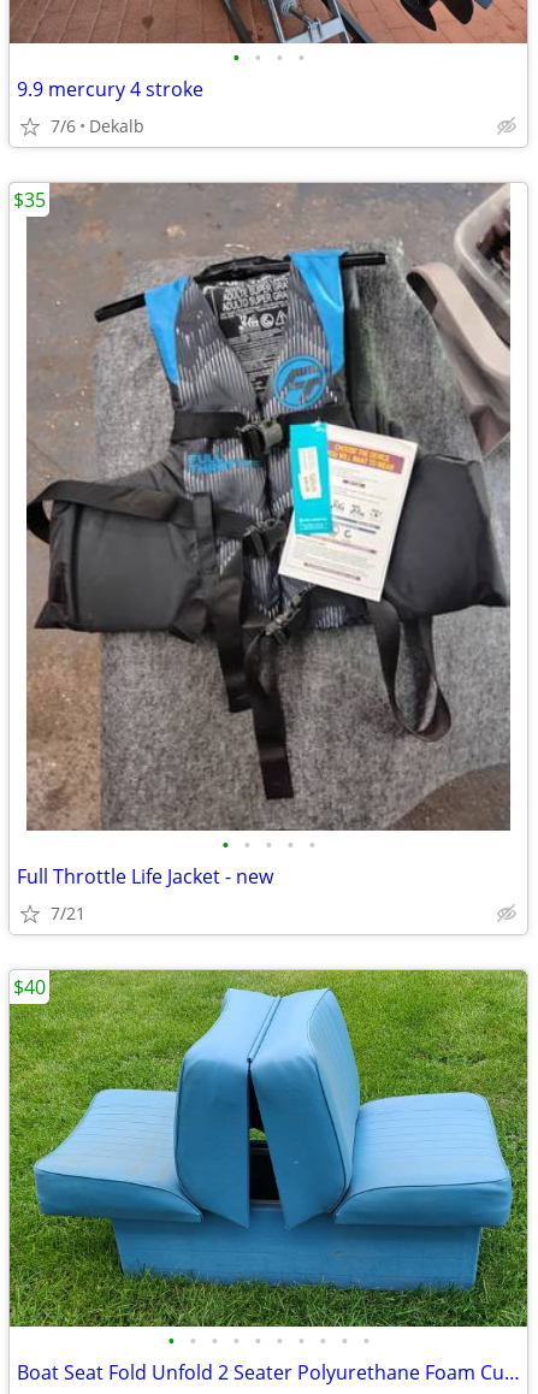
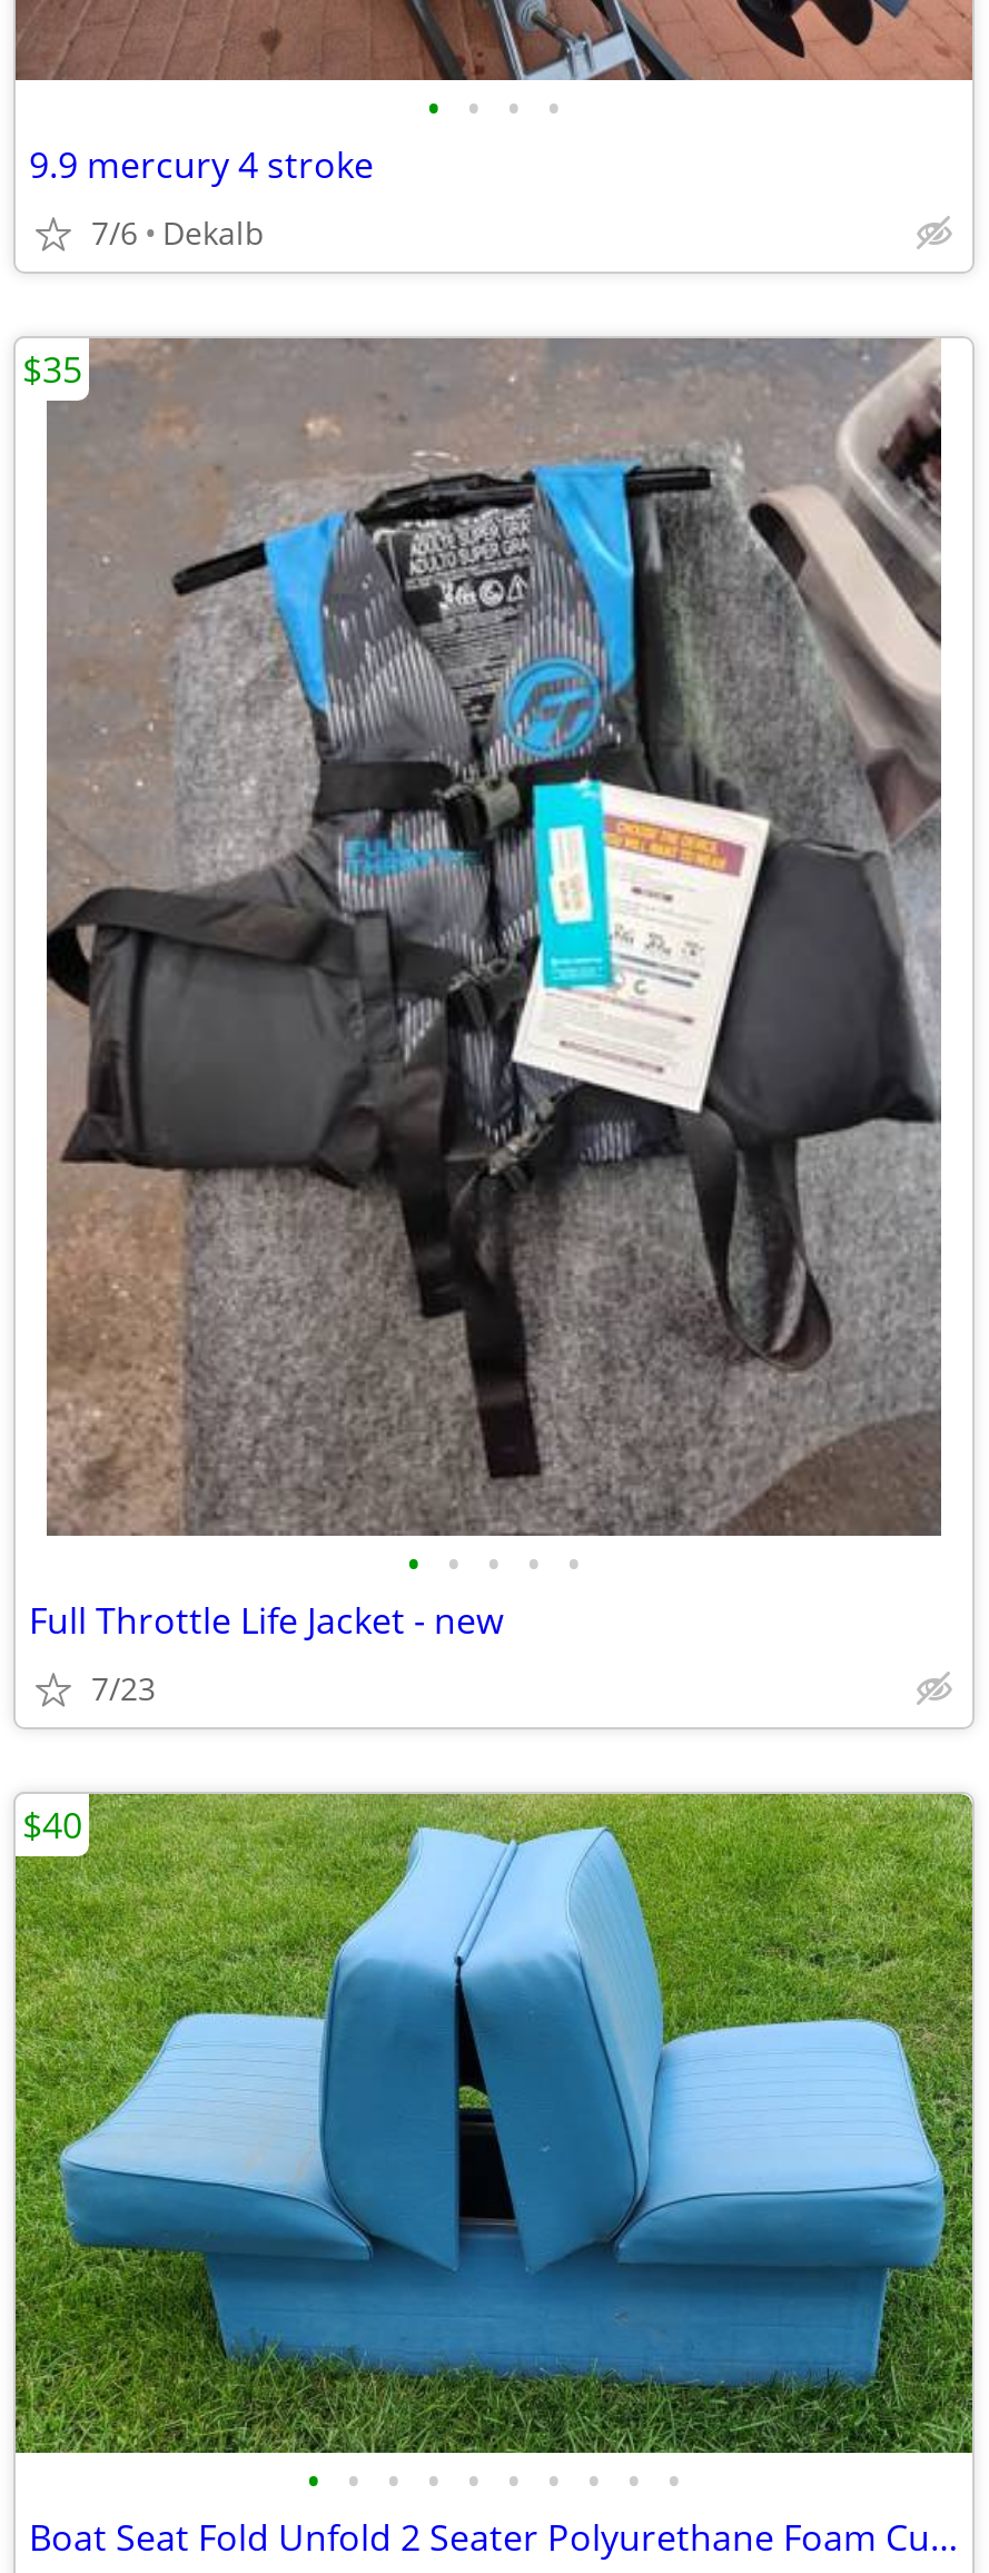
[51,902,85,925] 7/21 -> [91,1667,156,1709] 7/23

